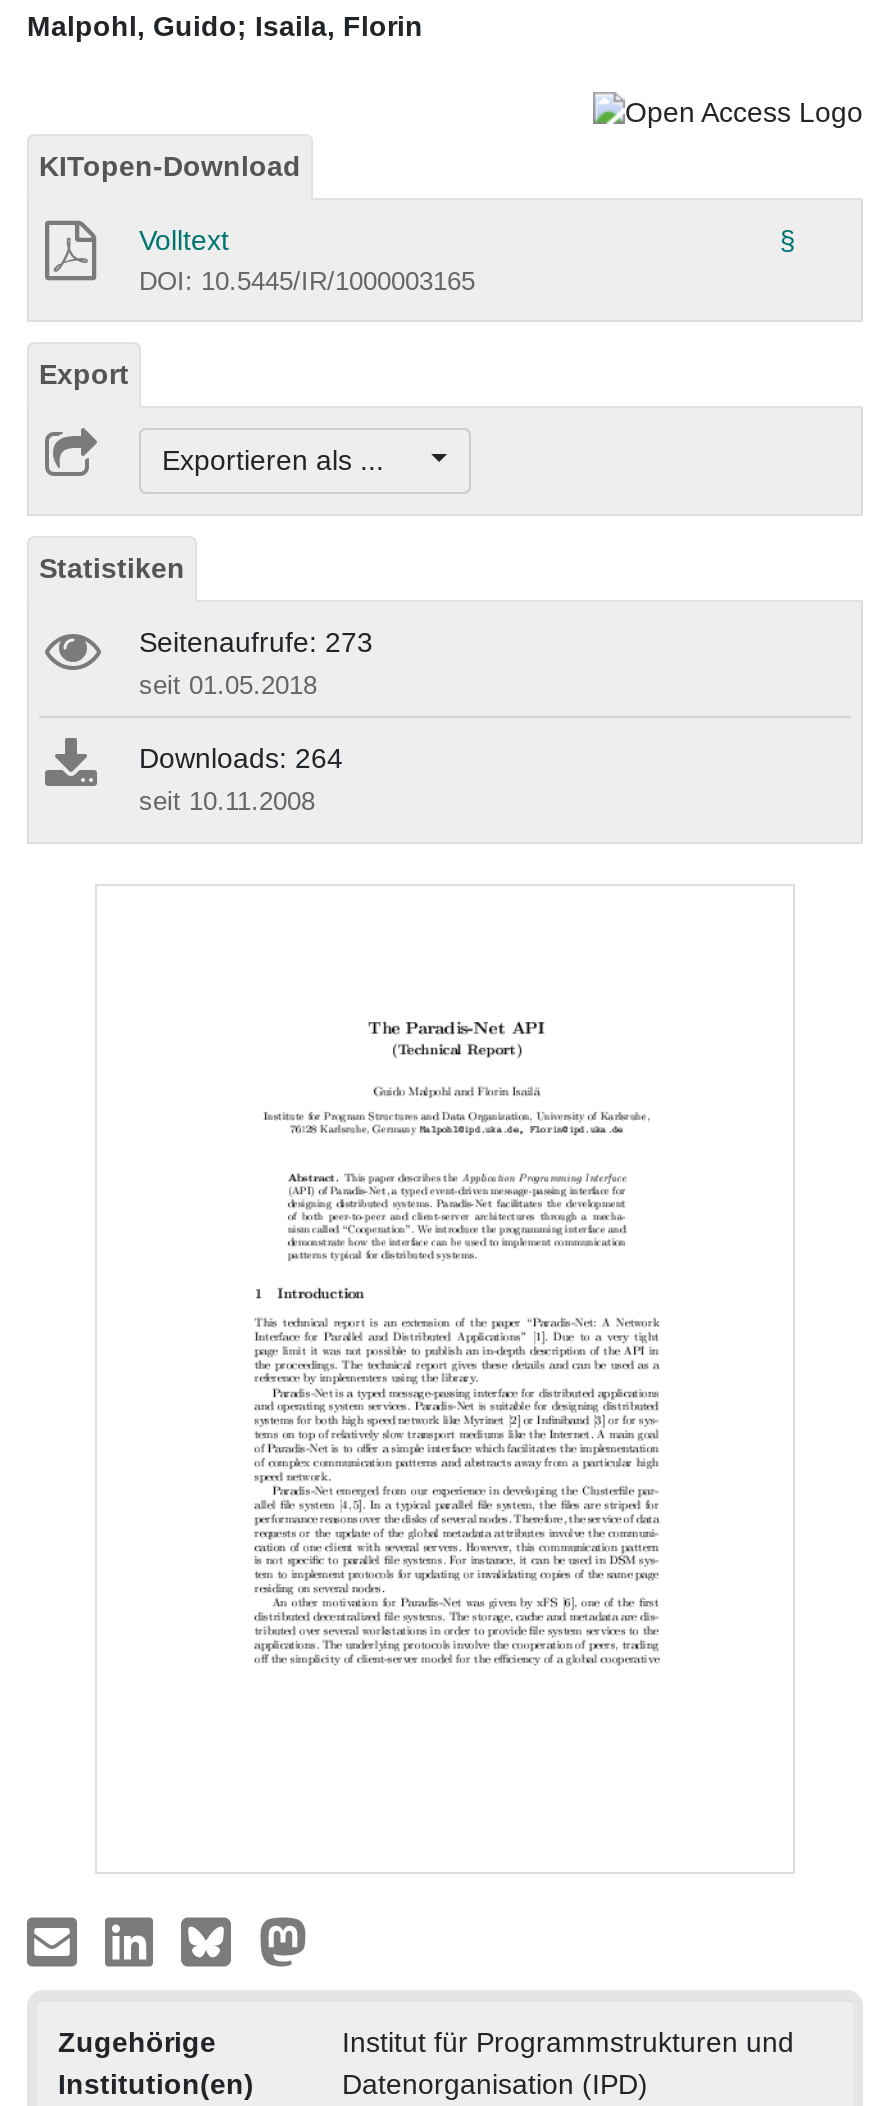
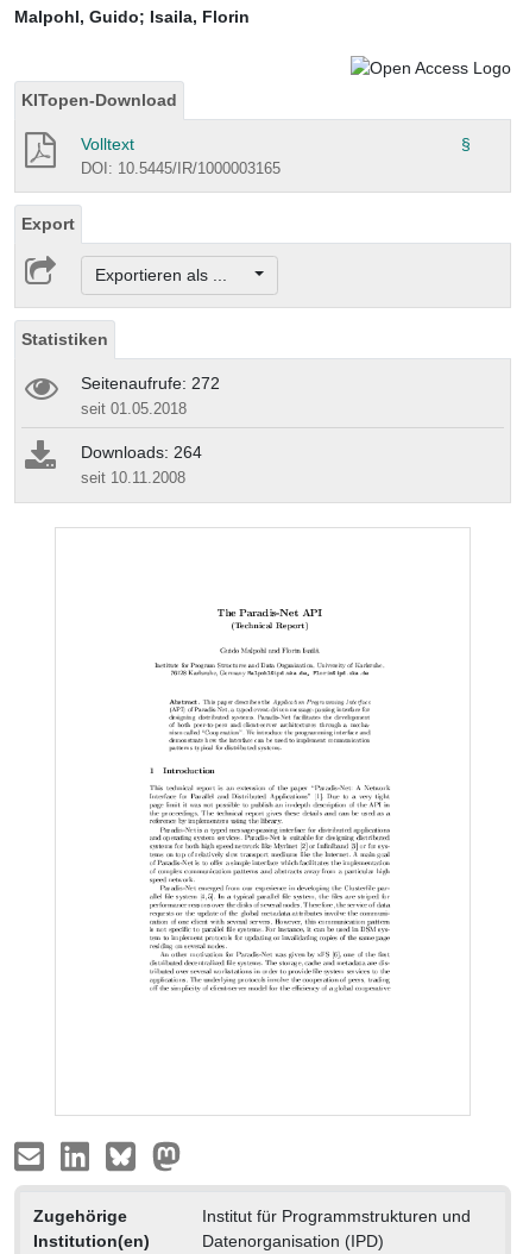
[139,627,373,659] Seitenaufrufe: 273 -> [81,374,220,393] Seitenaufrufe: 272

